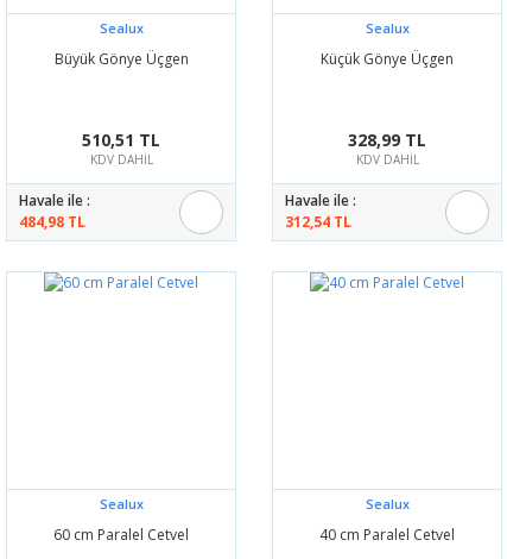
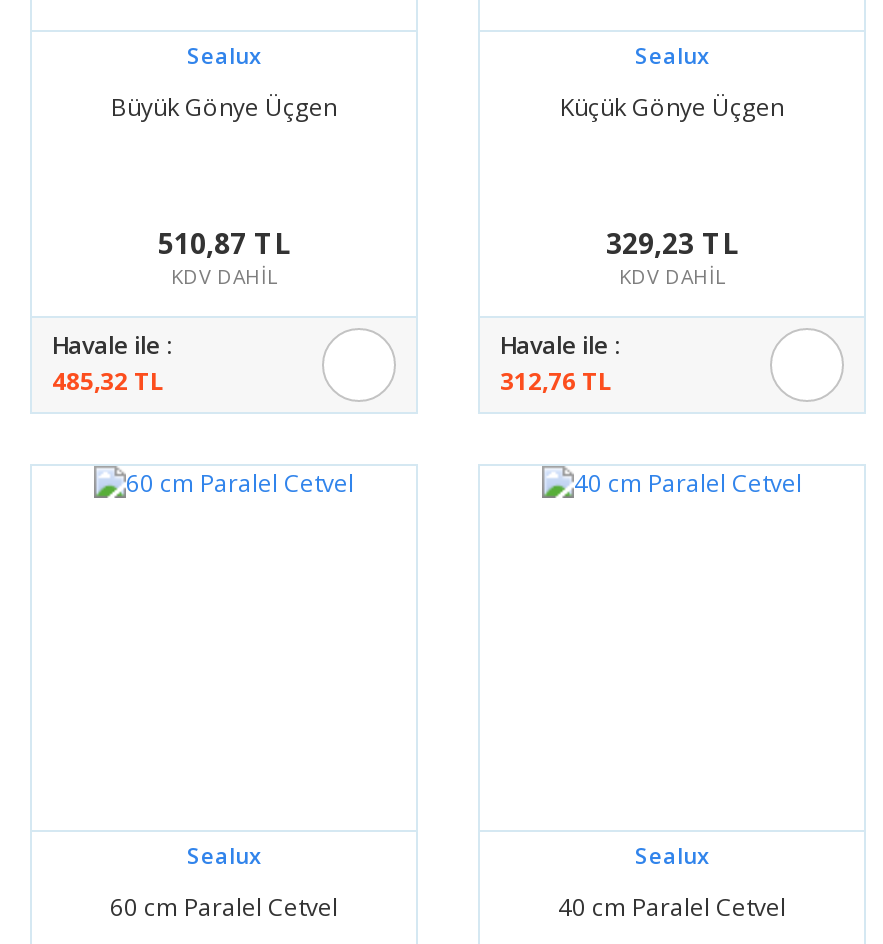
[82,128,160,150] 510,51 TL -> [158,223,290,261] 510,87 TL
[348,128,426,150] 328,99 TL -> [606,223,738,261] 329,23 TL
[19,212,85,232] 484,98 TL -> [52,364,164,398] 485,32 TL
[285,212,351,232] 312,54 TL -> [500,364,612,398] 312,76 TL

